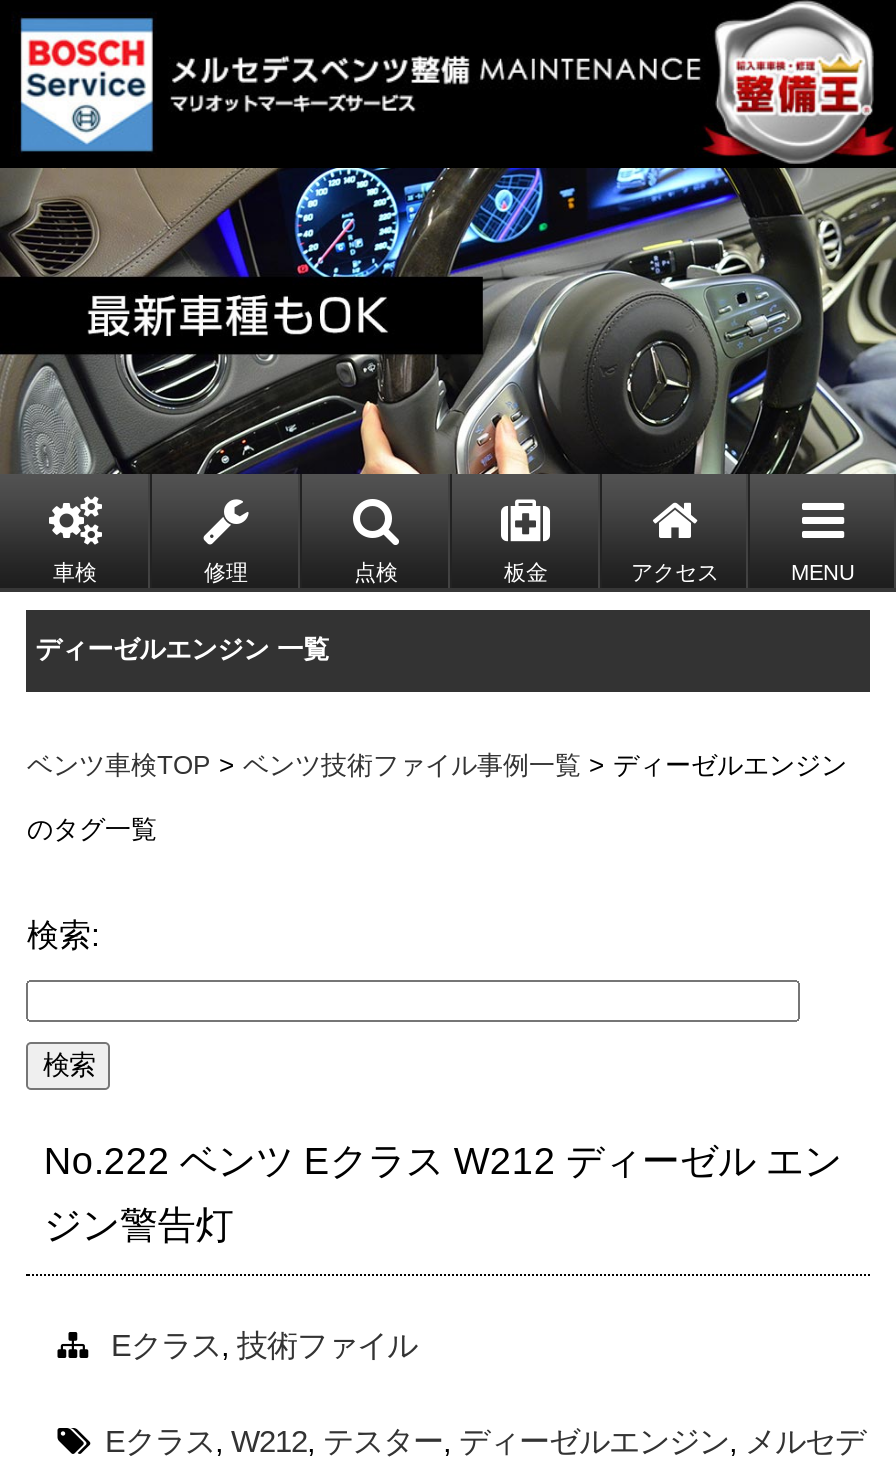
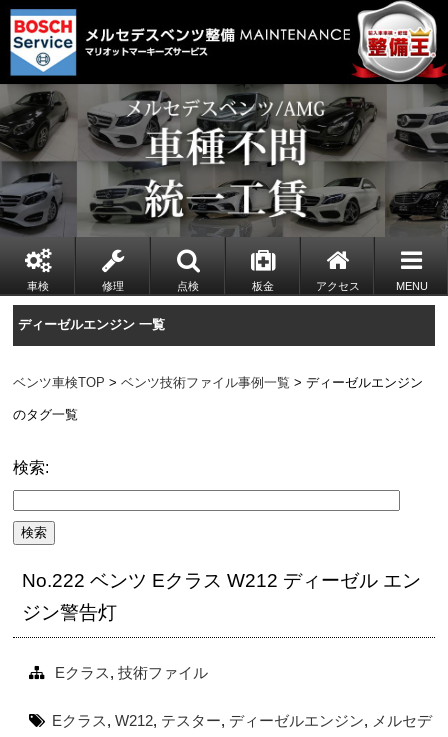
[6,166,890,476] [image] -> [3,84,445,237] [image]

